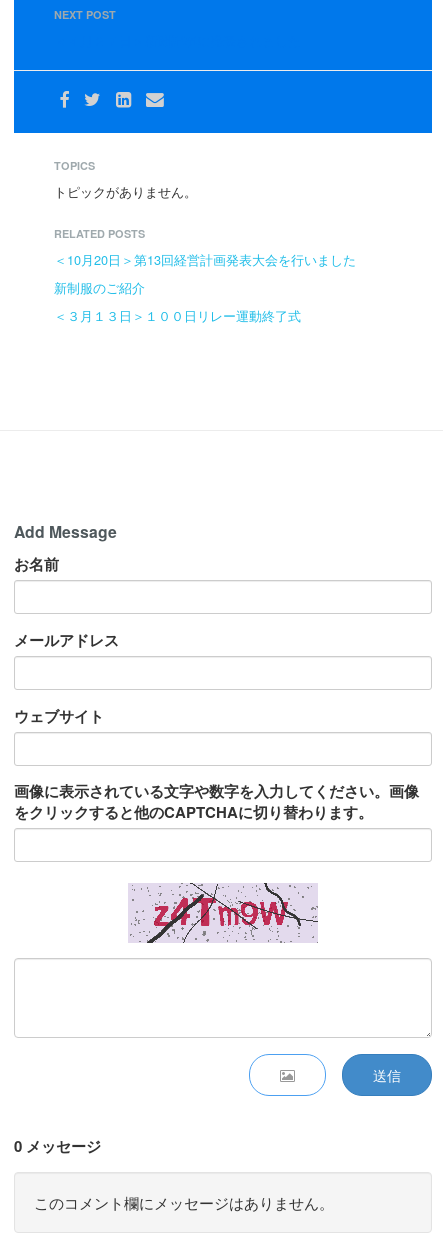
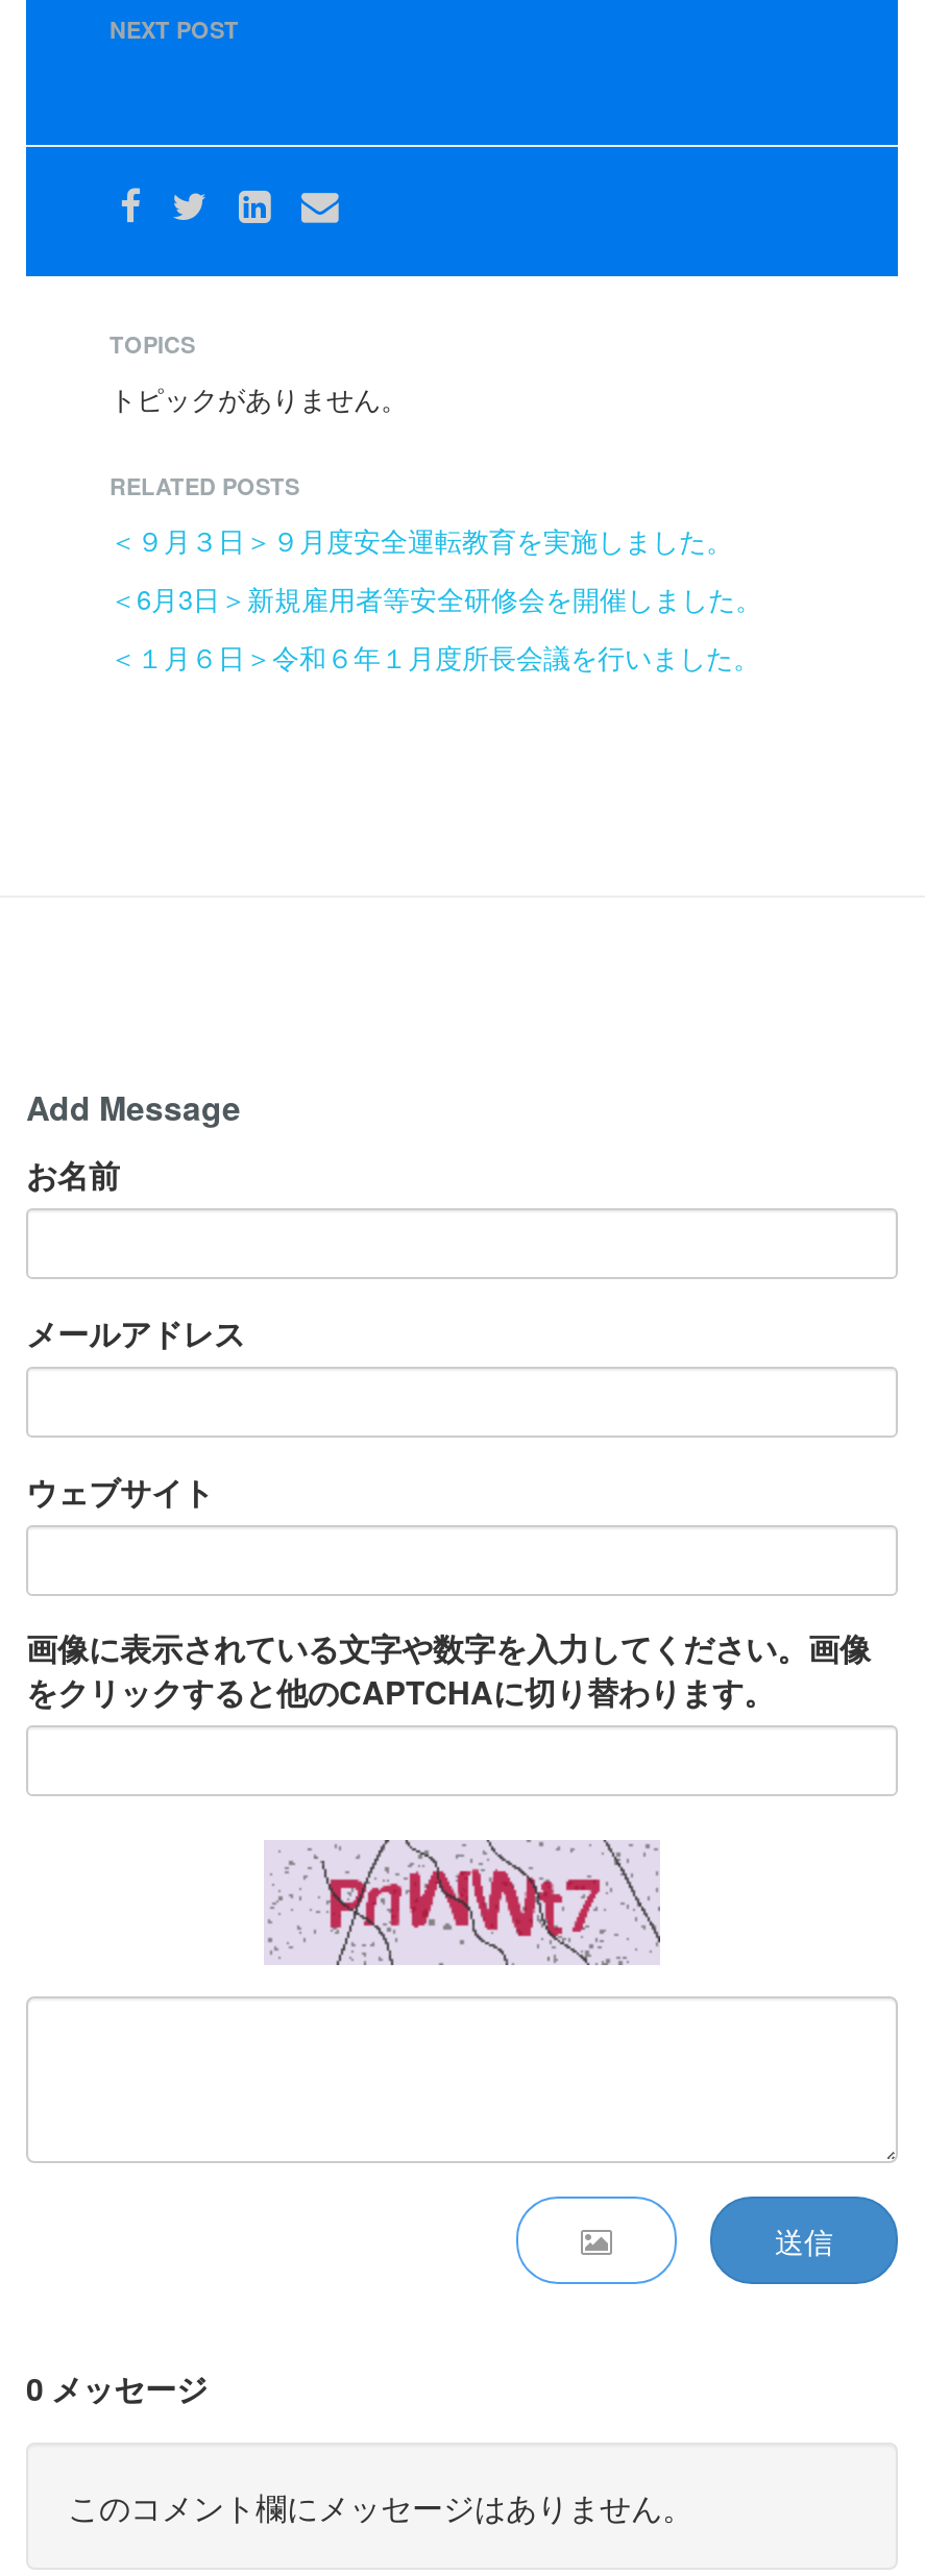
[54,250,356,269] ＜10月20日＞第13回経営計画発表大会を行いました -> [109,520,733,560] ＜９月３日＞９月度安全運転教育を実施しました。
[54,278,145,297] 新制服のご紹介 -> [109,579,762,618] ＜6月3日＞新規雇用者等安全研修会を開催しました。
[54,306,301,325] ＜３月１３日＞１００日リレー運動終了式 -> [109,637,760,677] ＜１月６日＞令和６年１月度所長会議を行いました。
[133,882,318,944] [image] -> [289,1840,660,1965] [image]

